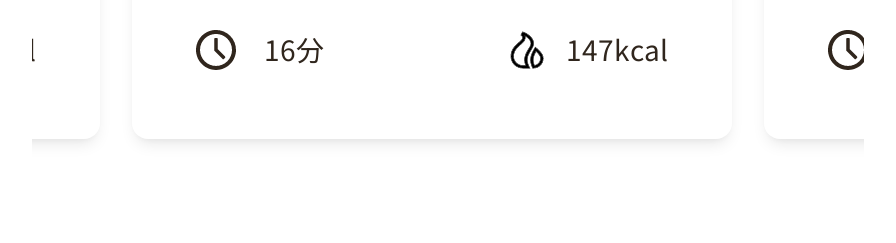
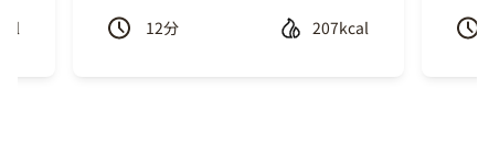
[264,28,668,68] 16分 | 147kcal -> [146,16,369,38] 12分 | 207kcal

